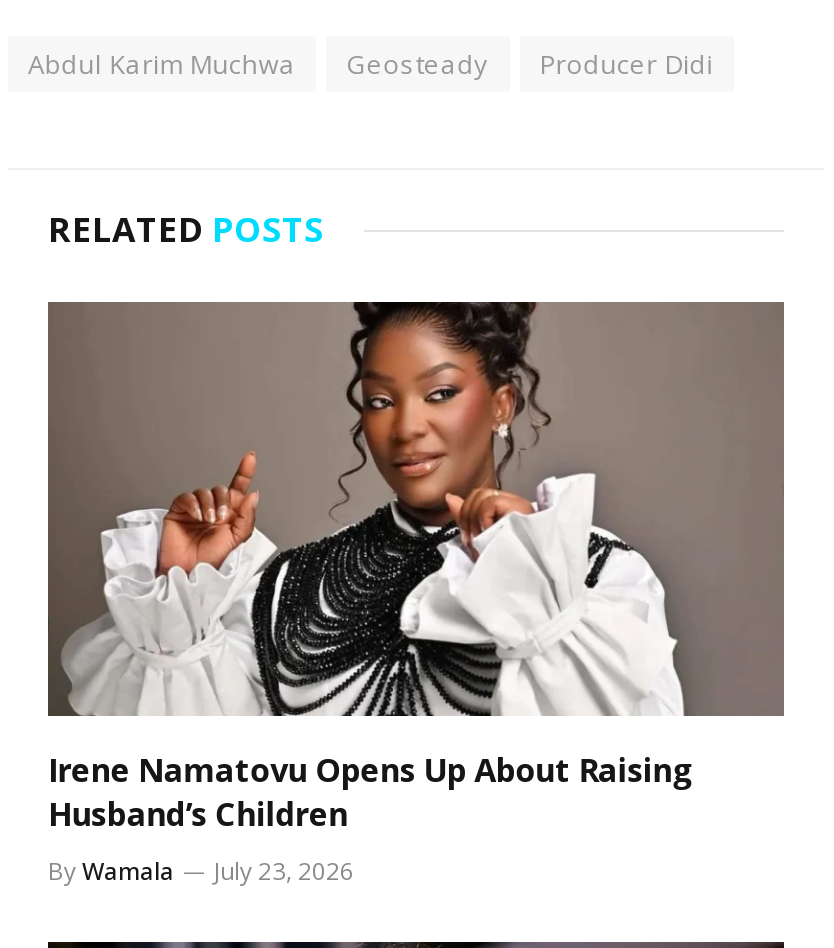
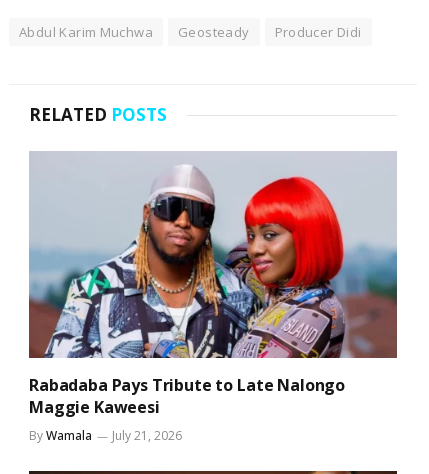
[46,300,784,836] [image] | Irene Namatovu Opens Up About Raising | Husband’s Children -> [29,151,397,418] [image] | Rabadaba Pays Tribute to Late Nalongo | Maggie Kaweesi
[48,854,354,888] By Wamala July 23, 2026 -> [29,427,182,444] By Wamala July 21, 2026

